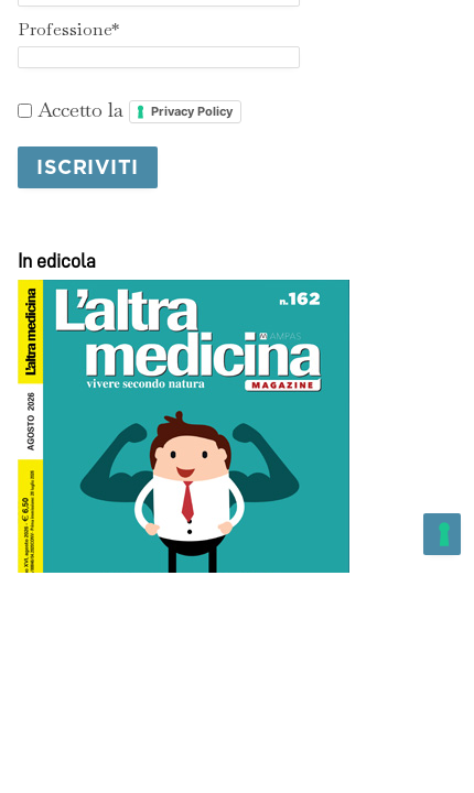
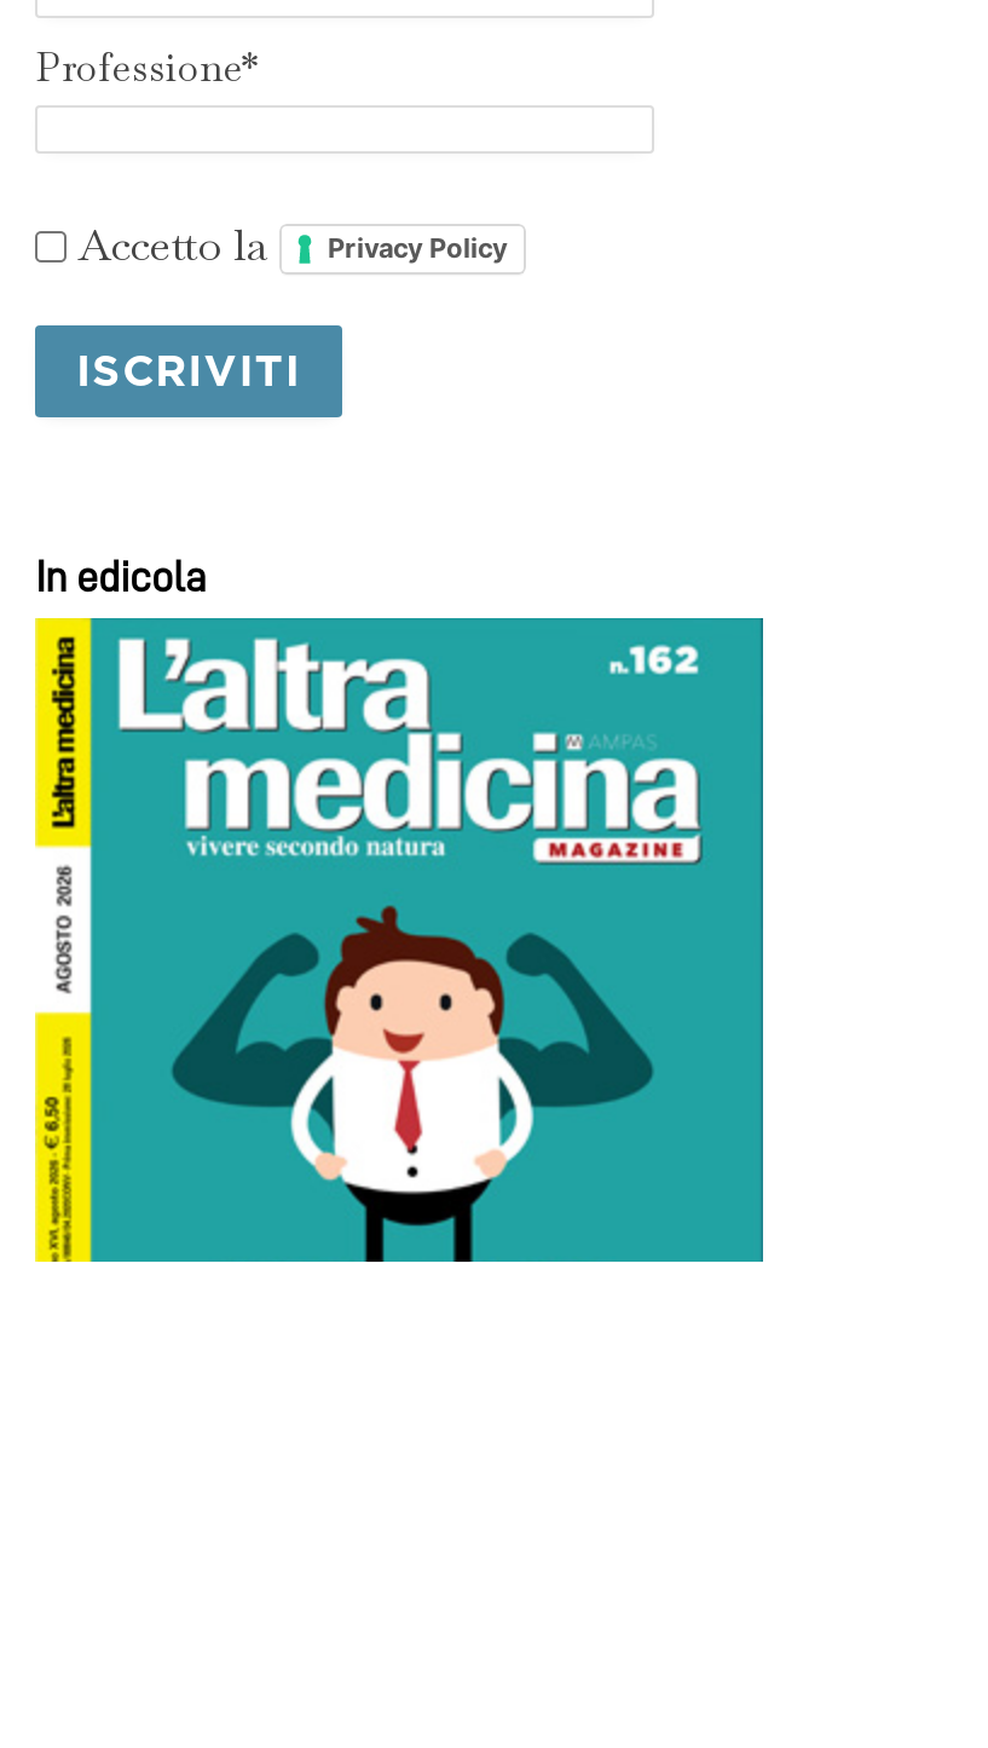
[422,512,462,556] [image] -> none

